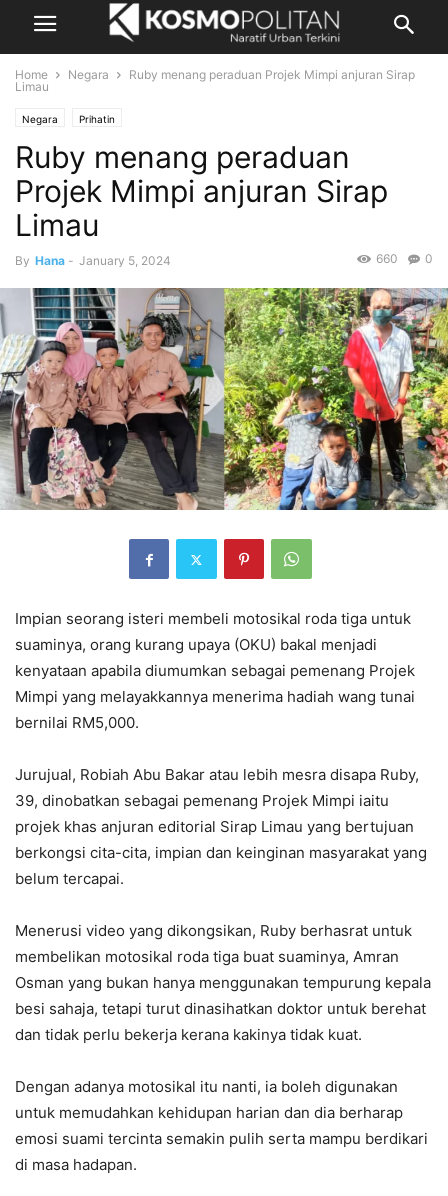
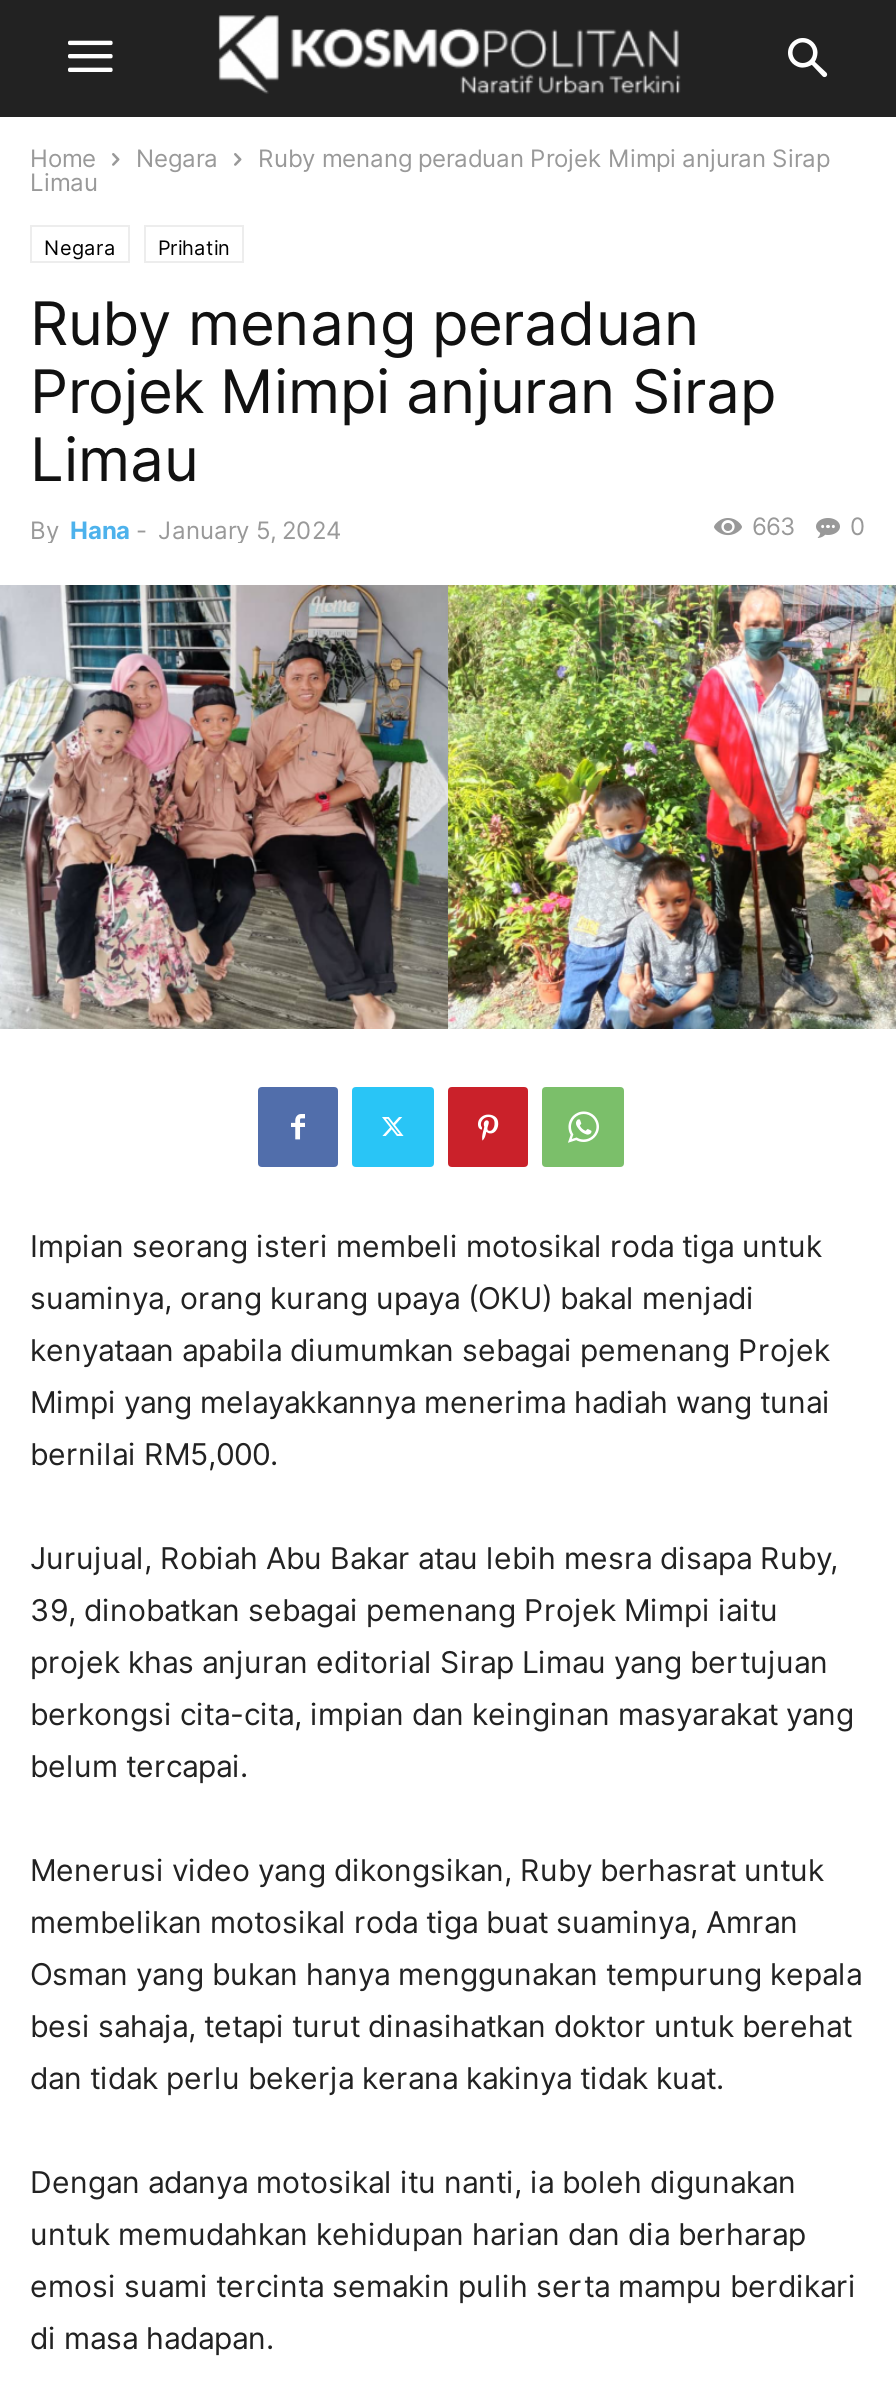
[376,251,433,266] 660 0 -> [752,511,866,541] 663 0

